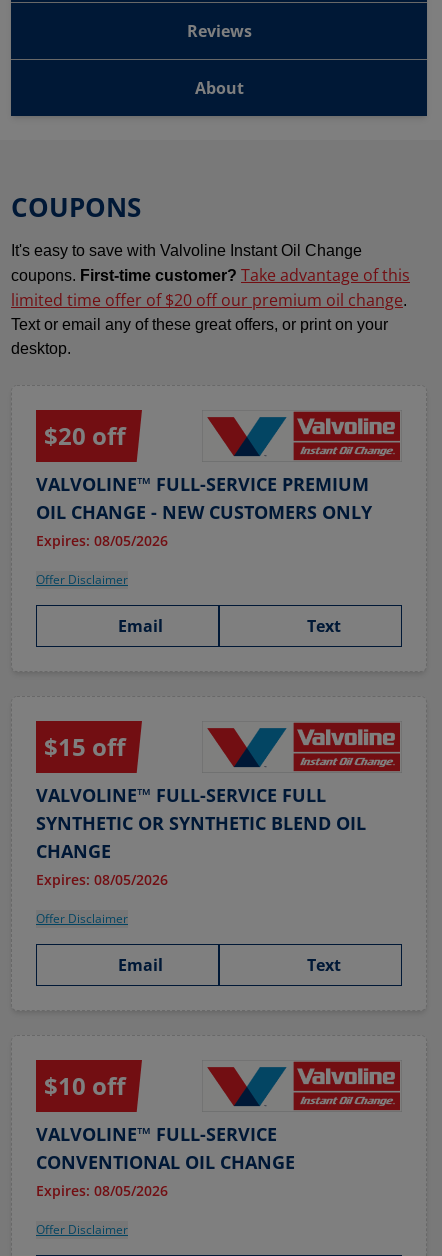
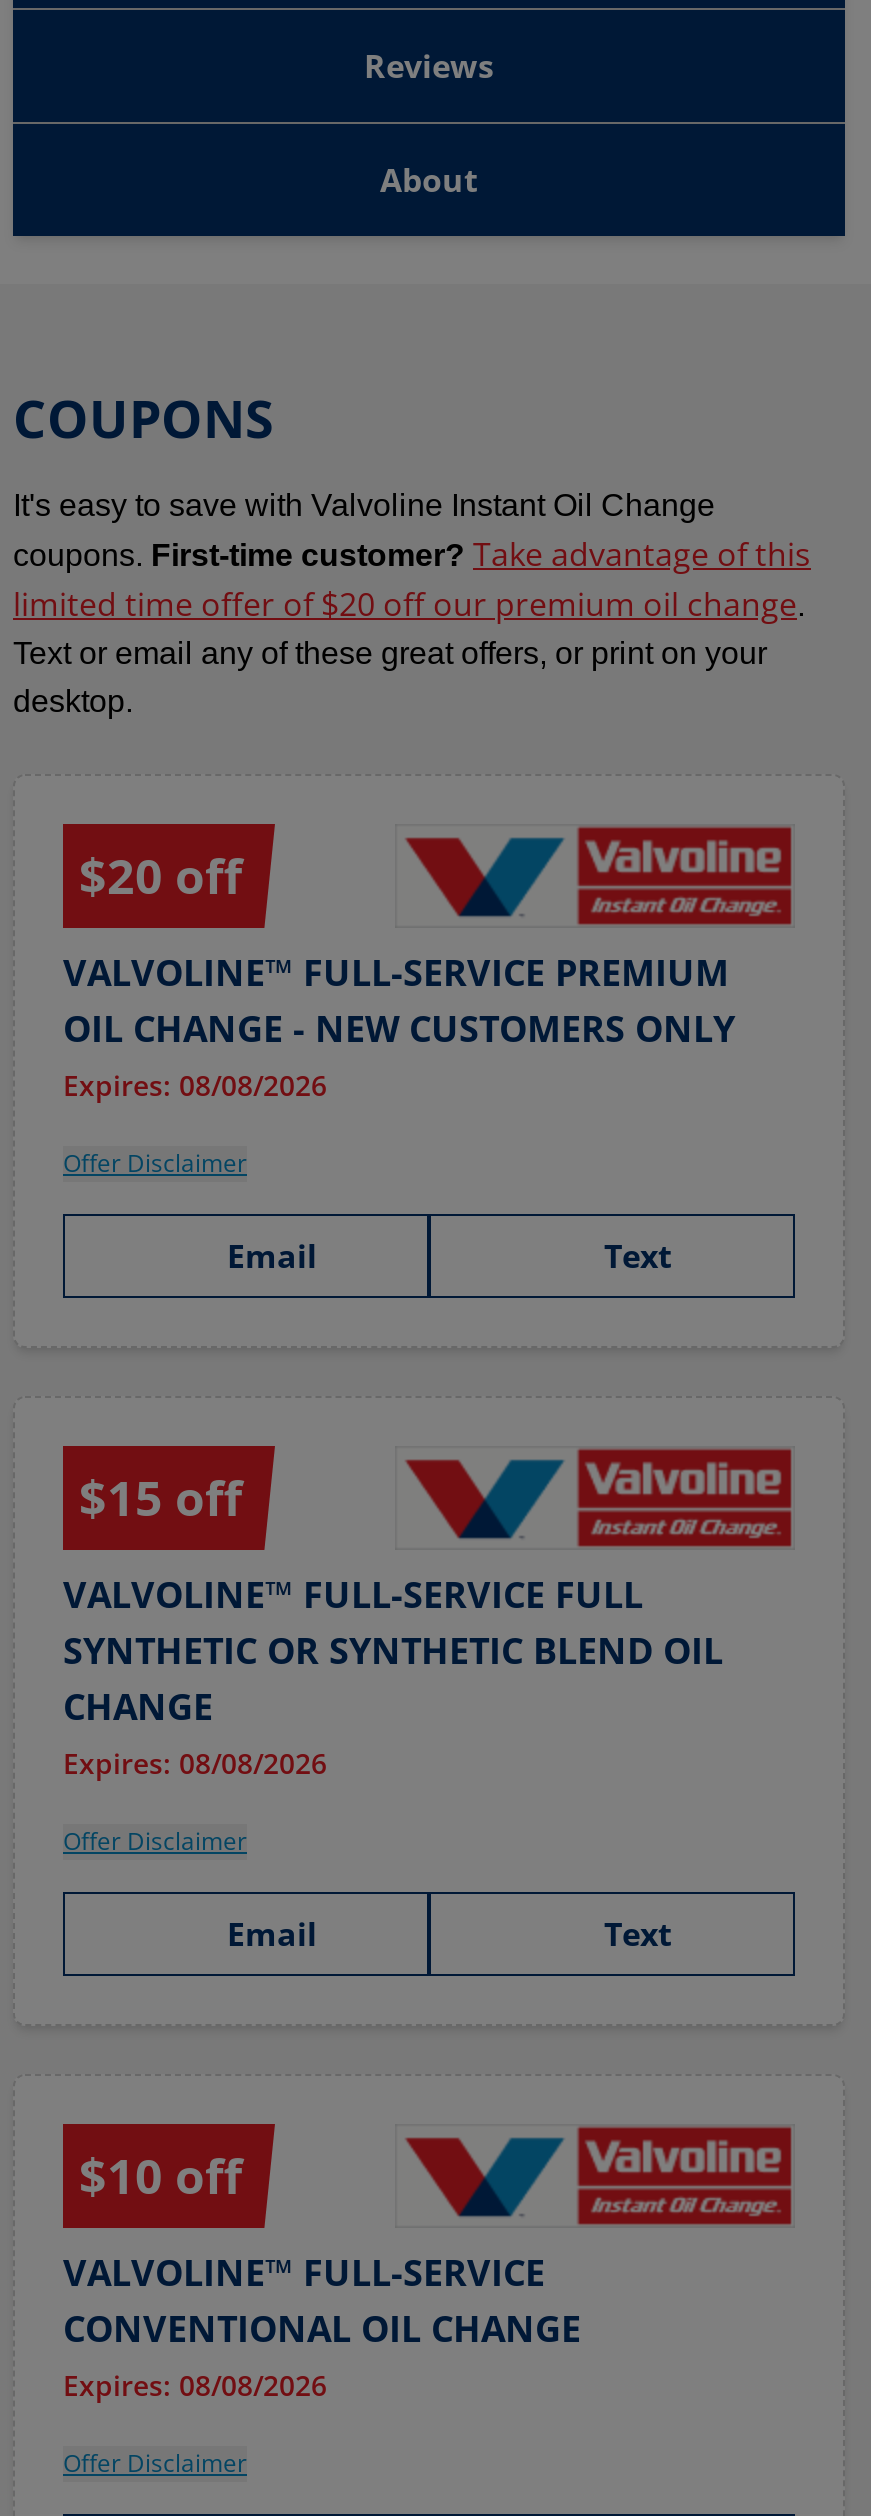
[36,531,168,550] Expires: 08/05/2026 -> [63,1066,327,1104] Expires: 08/08/2026
[36,870,168,889] Expires: 08/05/2026 -> [63,1744,327,1782] Expires: 08/08/2026
[36,1181,168,1200] Expires: 08/05/2026 -> [63,2366,327,2404] Expires: 08/08/2026

